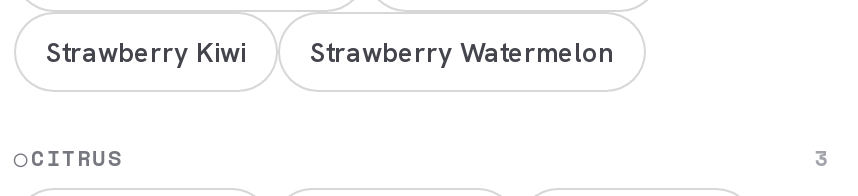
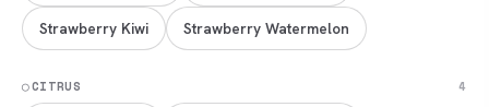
[815,142,830,174] 3 -> [459,78,467,95] 4

